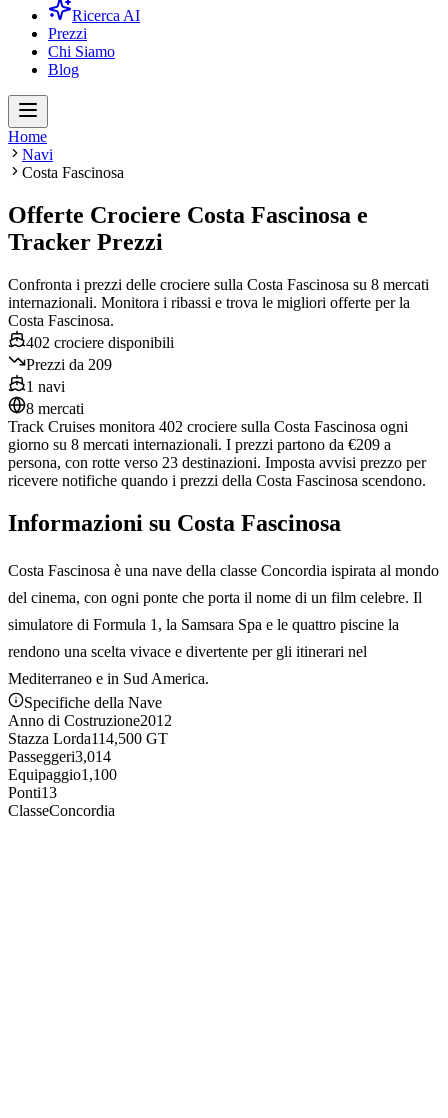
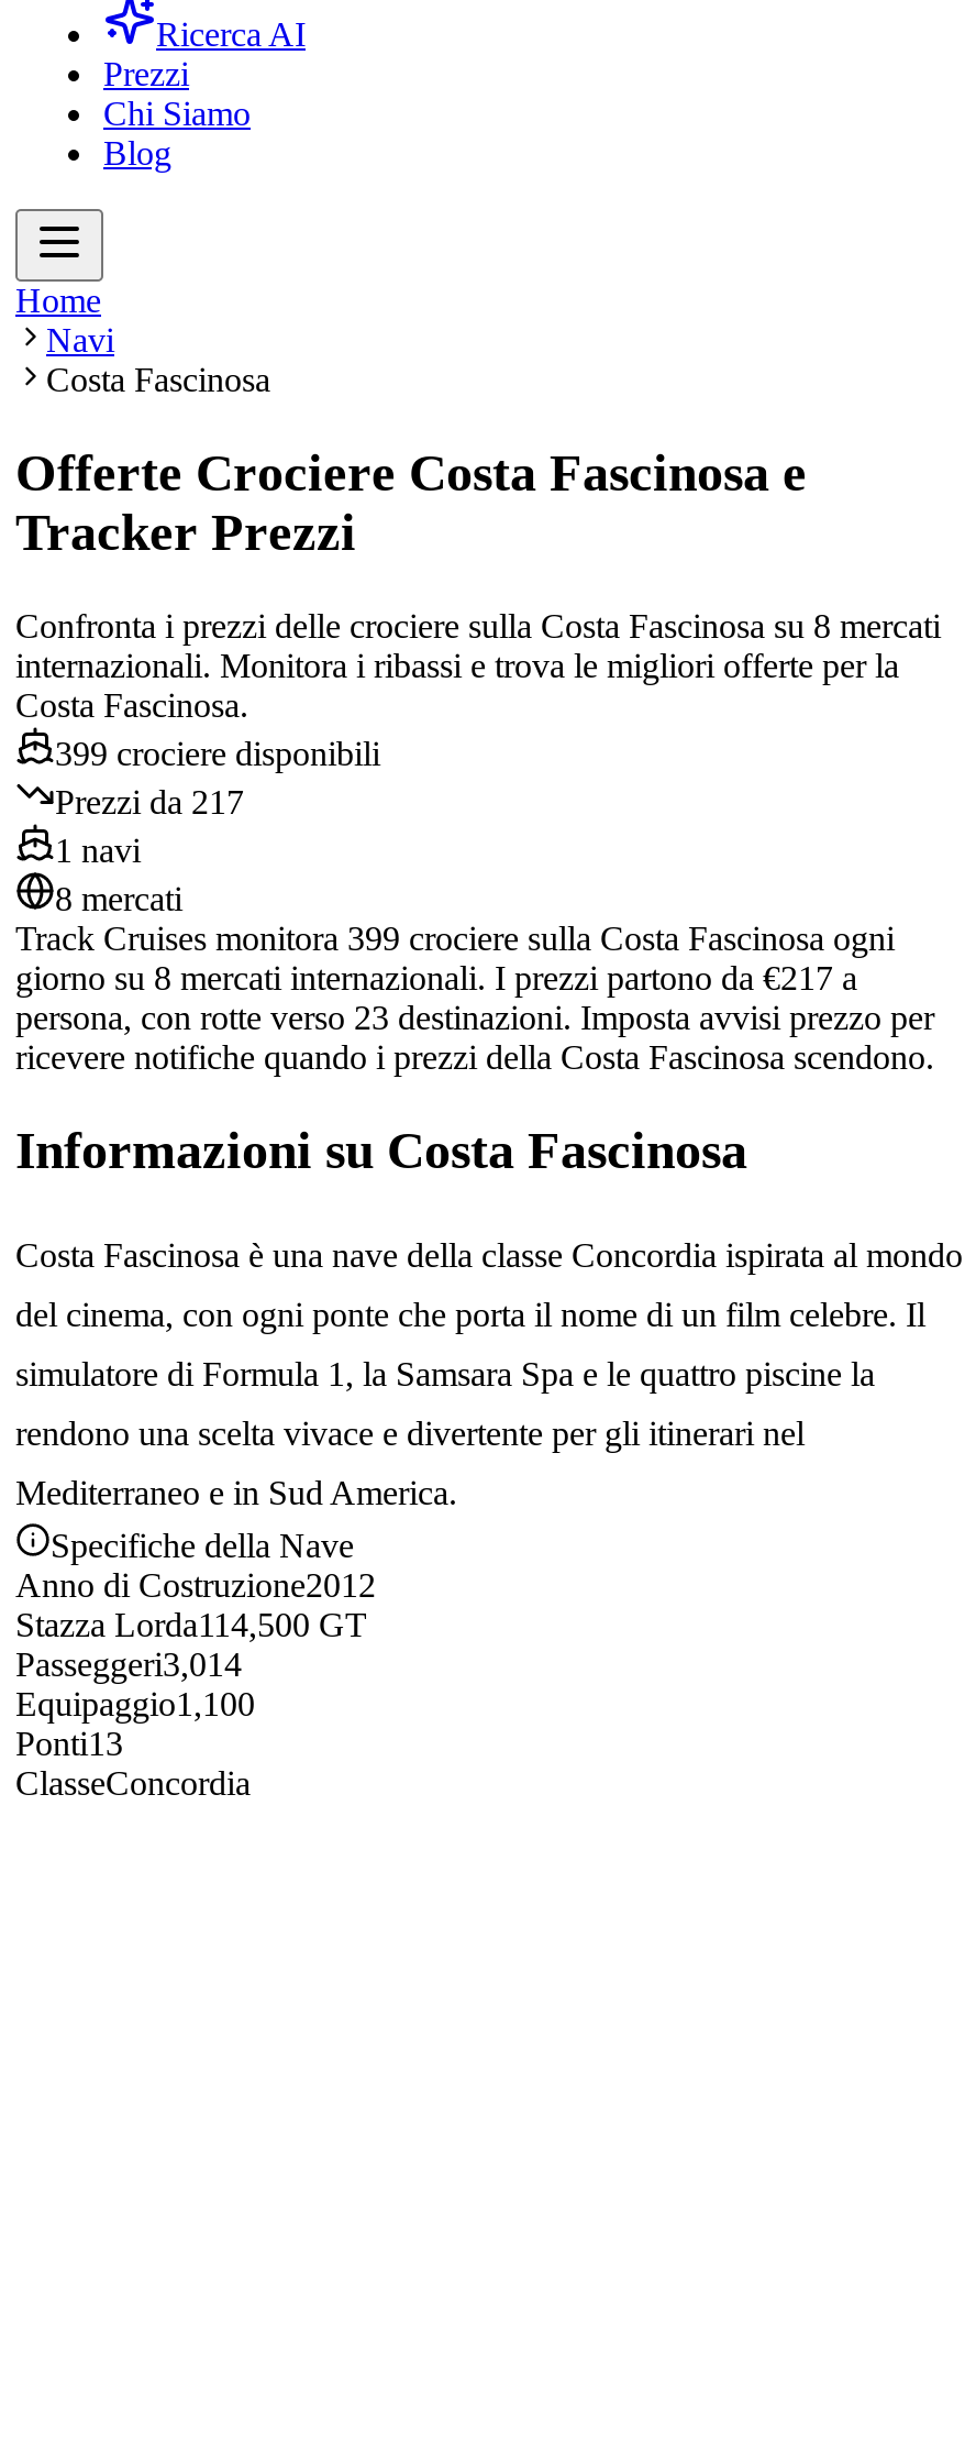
[26,334,174,351] 402 crociere disponibili -> [55,734,380,772] 399 crociere disponibili
[26,356,112,373] Prezzi da 209 -> [55,783,244,820] Prezzi da 217
[8,418,408,435] Track Cruises monitora 402 crociere sulla Costa Fascinosa ogni -> [15,919,895,956] Track Cruises monitora 399 crociere sulla Costa Fascinosa ogni
[8,436,391,453] giorno su 8 mercati internazionali. I prezzi partono da €209 a -> [15,959,857,996] giorno su 8 mercati internazionali. I prezzi partono da €217 a

